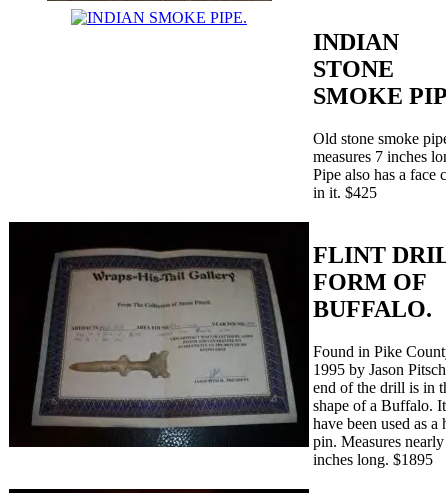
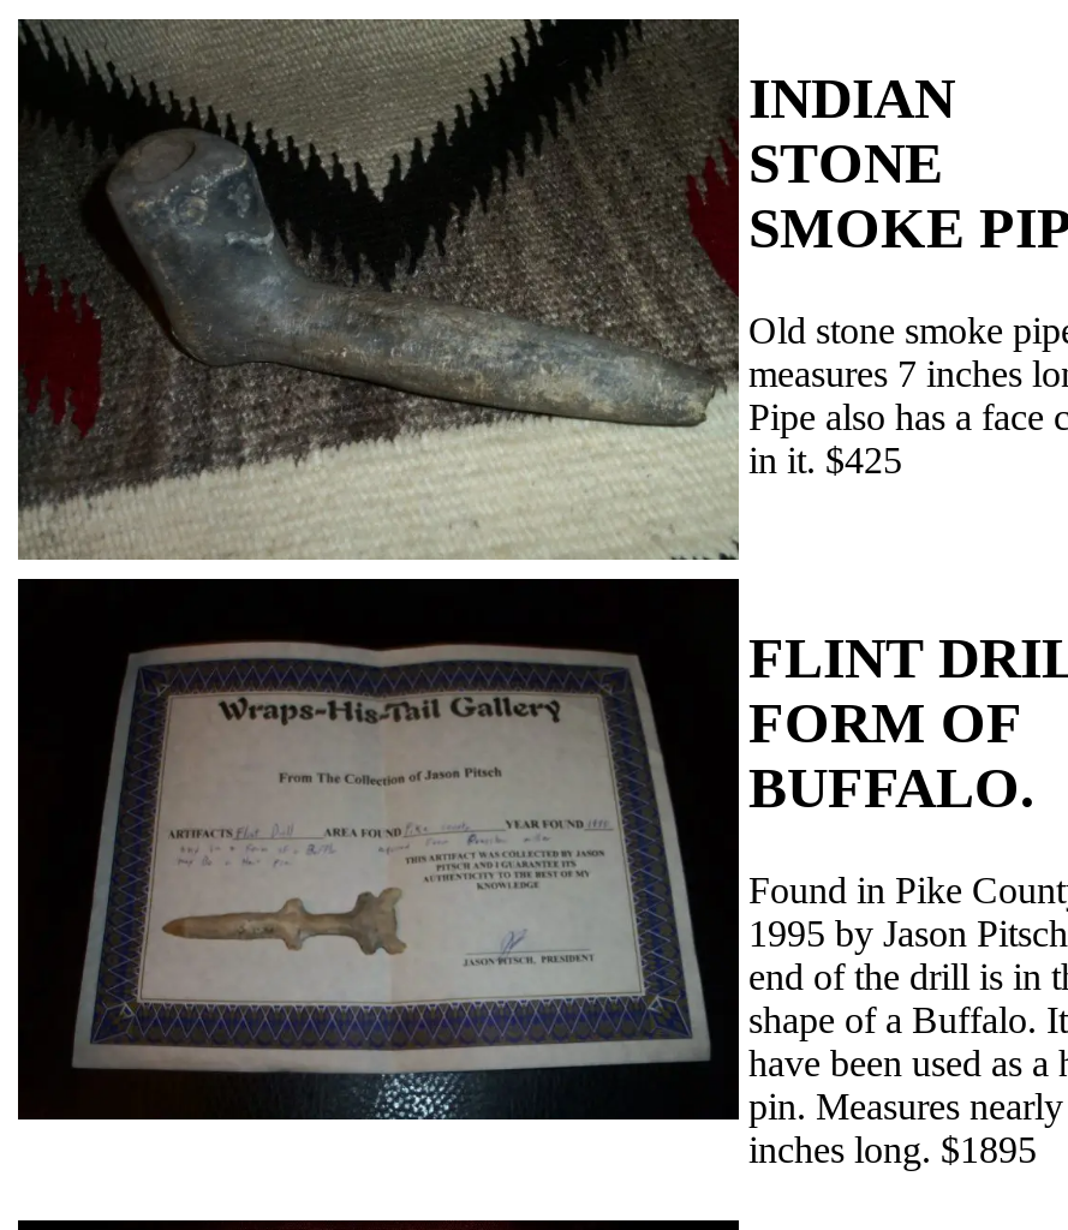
none -> [16,17,741,562] [image]

